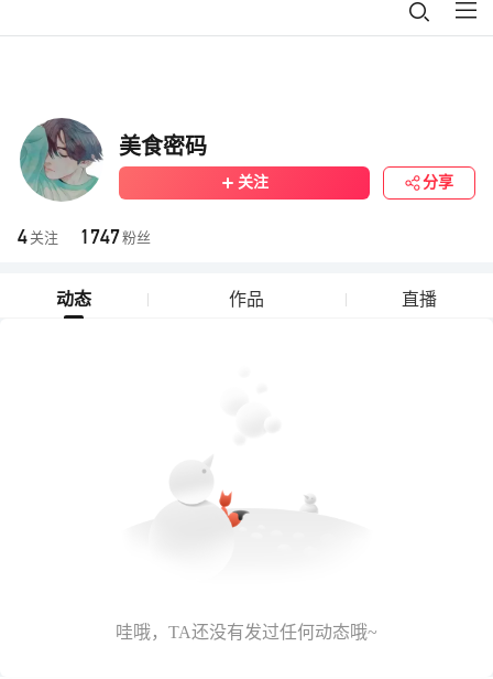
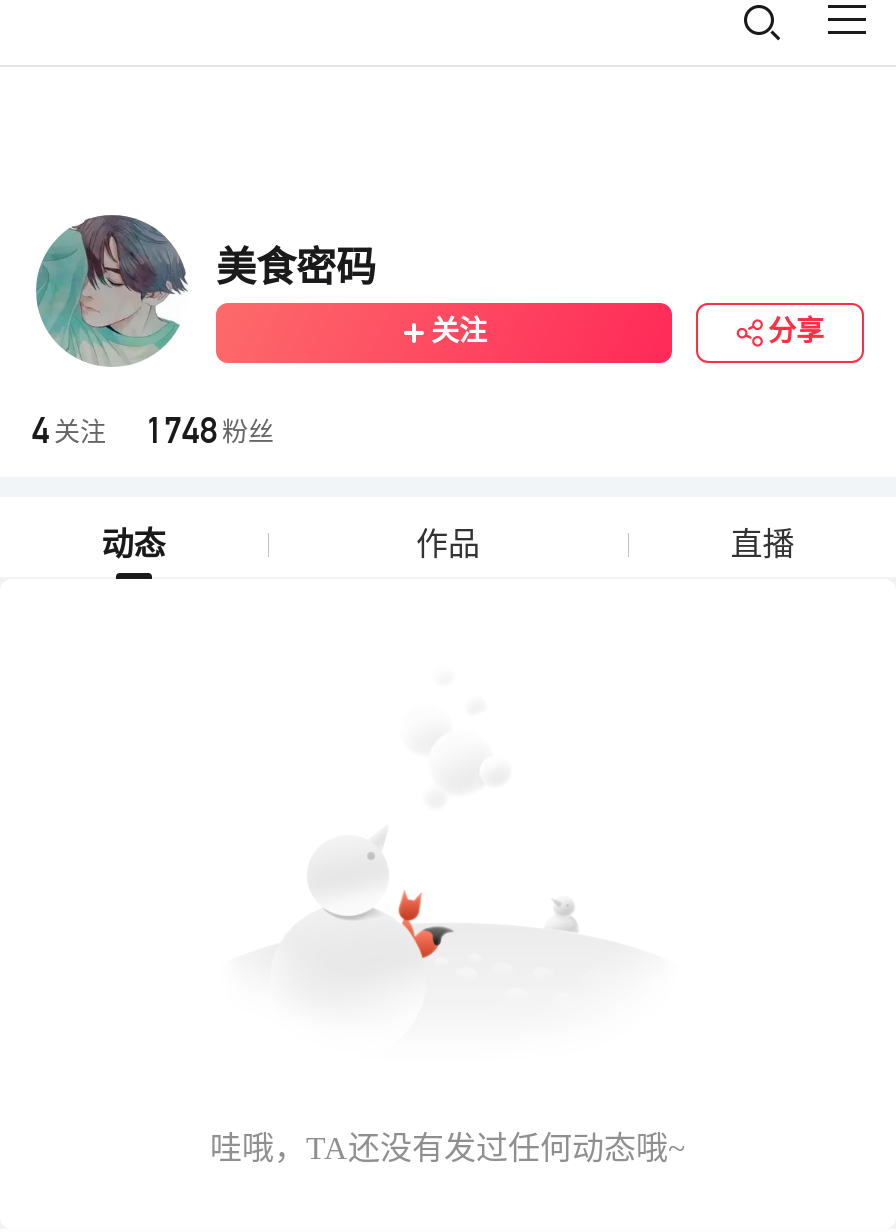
[18,225,151,248] 4 关注 1747 粉丝 -> [32,409,274,451] 4 关注 1748 粉丝

